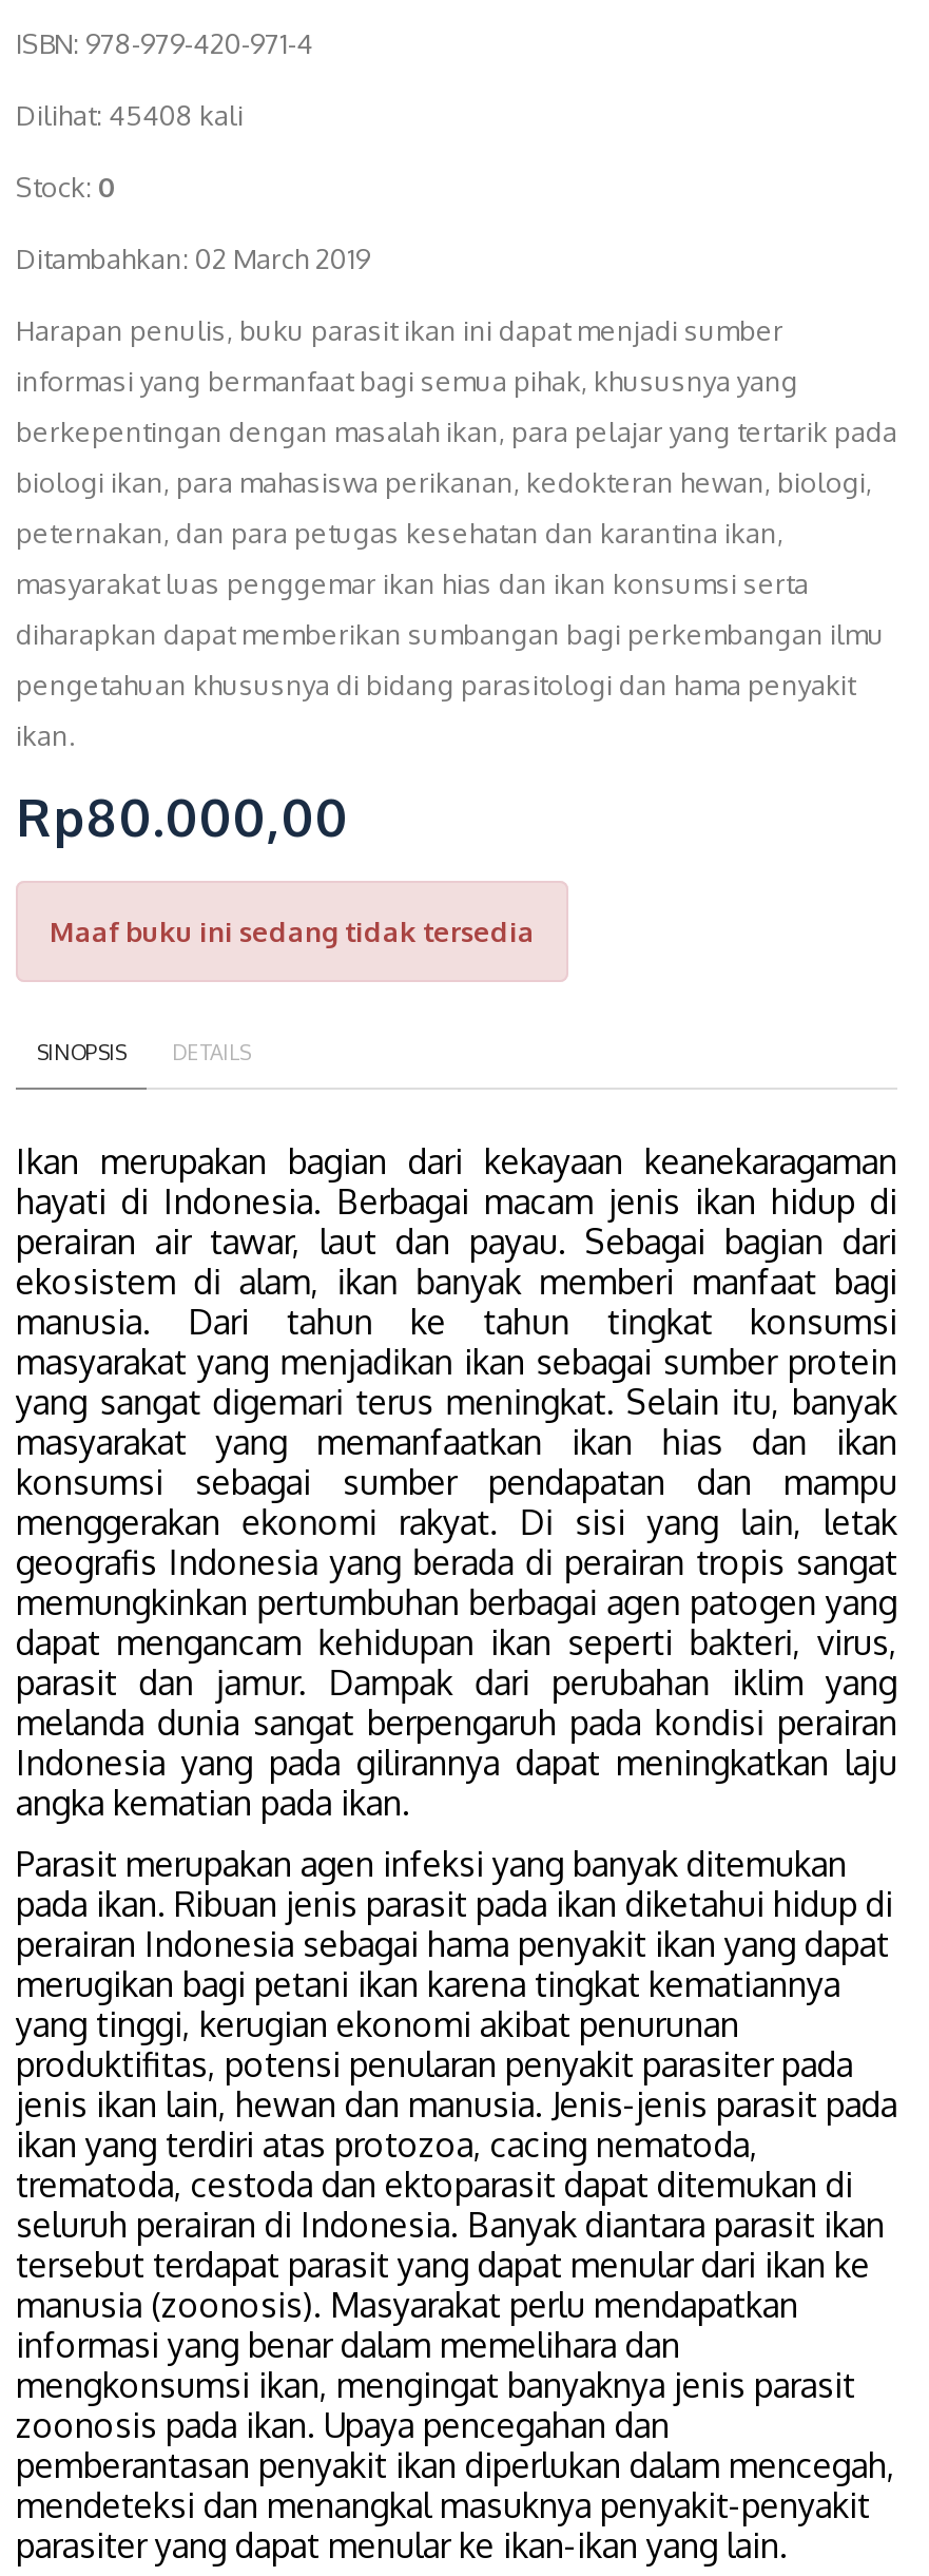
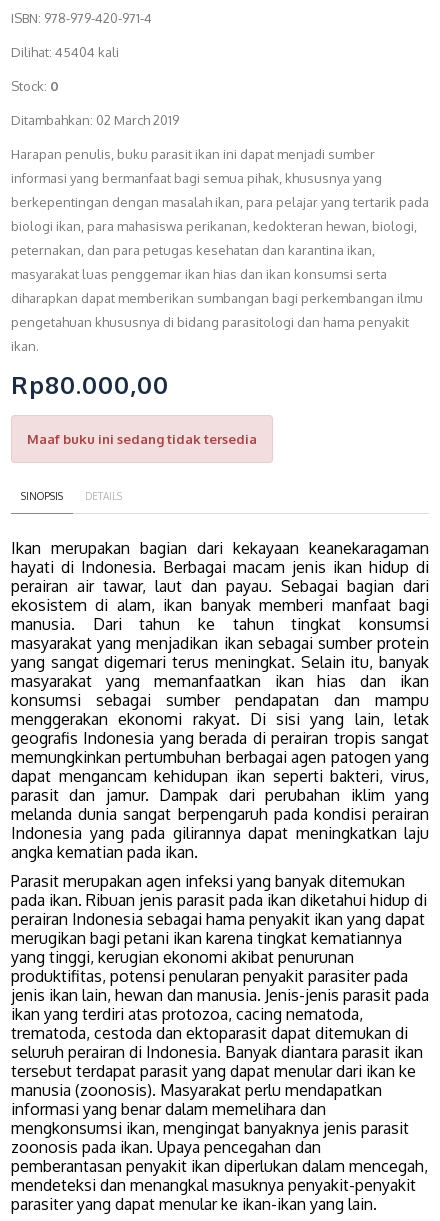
[16,99,244,132] Dilihat: 45408 kali -> [11,44,119,60] Dilihat: 45404 kali

